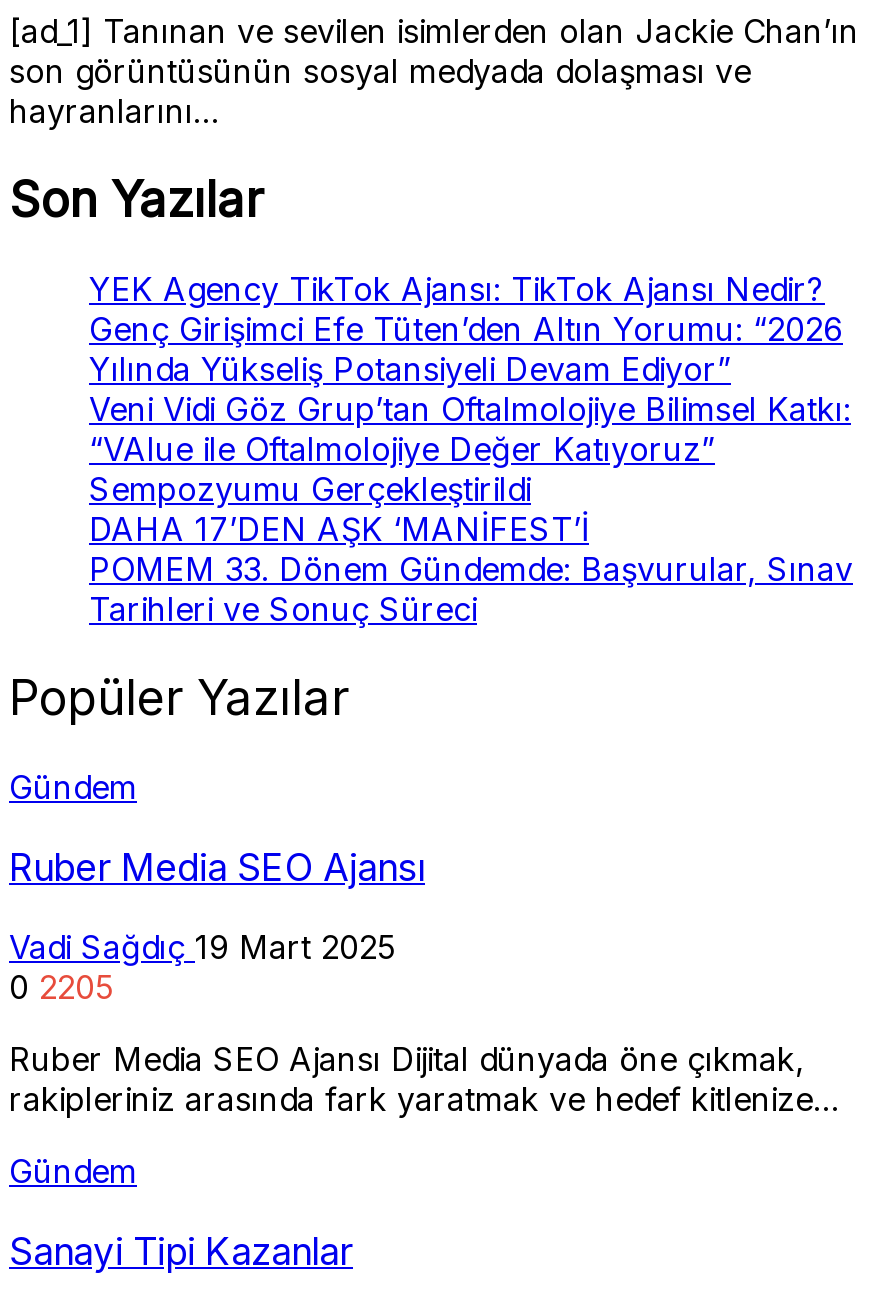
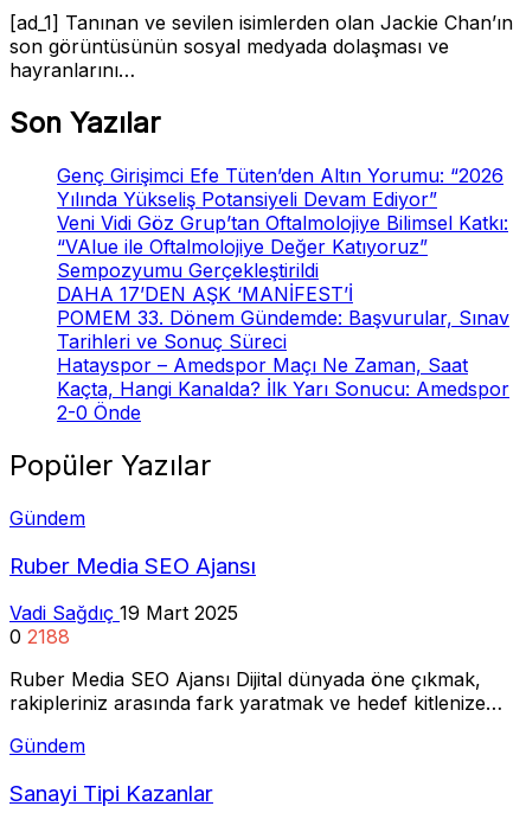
[89,269,825,309] YEK Agency TikTok Ajansı: TikTok Ajansı Nedir? -> none
moved [89,309,853,629] -> [57,164,509,353]: Genç Girişimci Efe Tüten’den Altın Yorumu: “2026 | Yılında Yükseliş Potansiyeli Devam Ediyor” | Veni Vidi Göz Grup’tan Oftalmolojiye Bilimsel Katkı: | “VAlue ile Oftalmolojiye Değer Katıyoruz” | Sempozyumu Gerçekleştirildi | DAHA 17’DEN AŞK ‘MANİFEST’İ | POMEM 33. Dönem Gündemde: Başvurular, Sınav | Tarihleri ve Sonuç Süreci
none -> [57,353,509,424] Hatayspor – Amedspor Maçı Ne Zaman, Saat | Kaçta, Hangi Kanalda? İlk Yarı Sonucu: Amedspor | 2-0 Önde
[9,967,113,1007] 0 2205 -> [9,625,70,649] 0 2188

